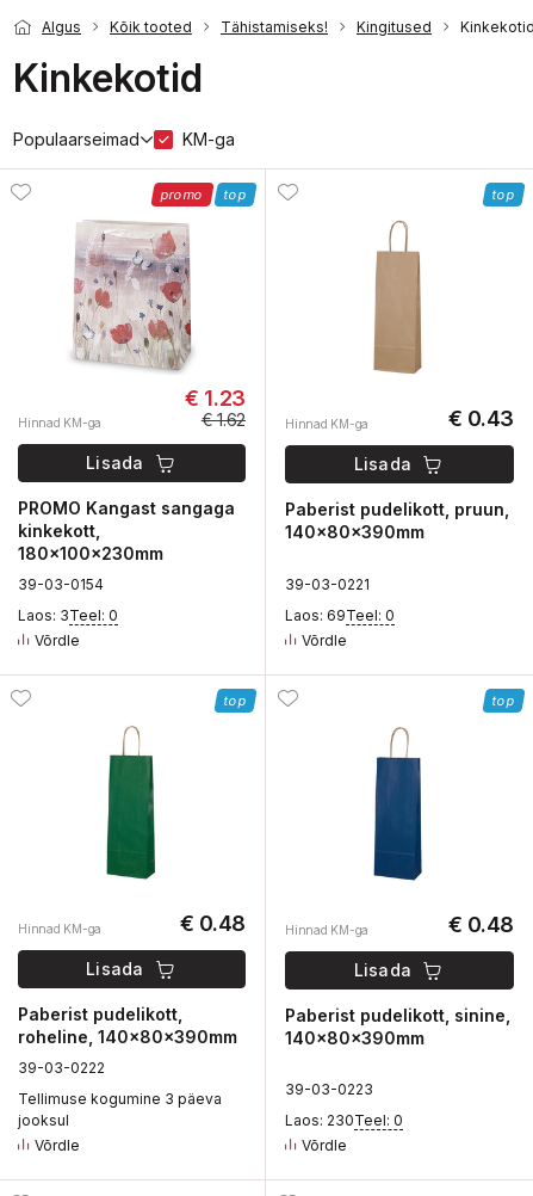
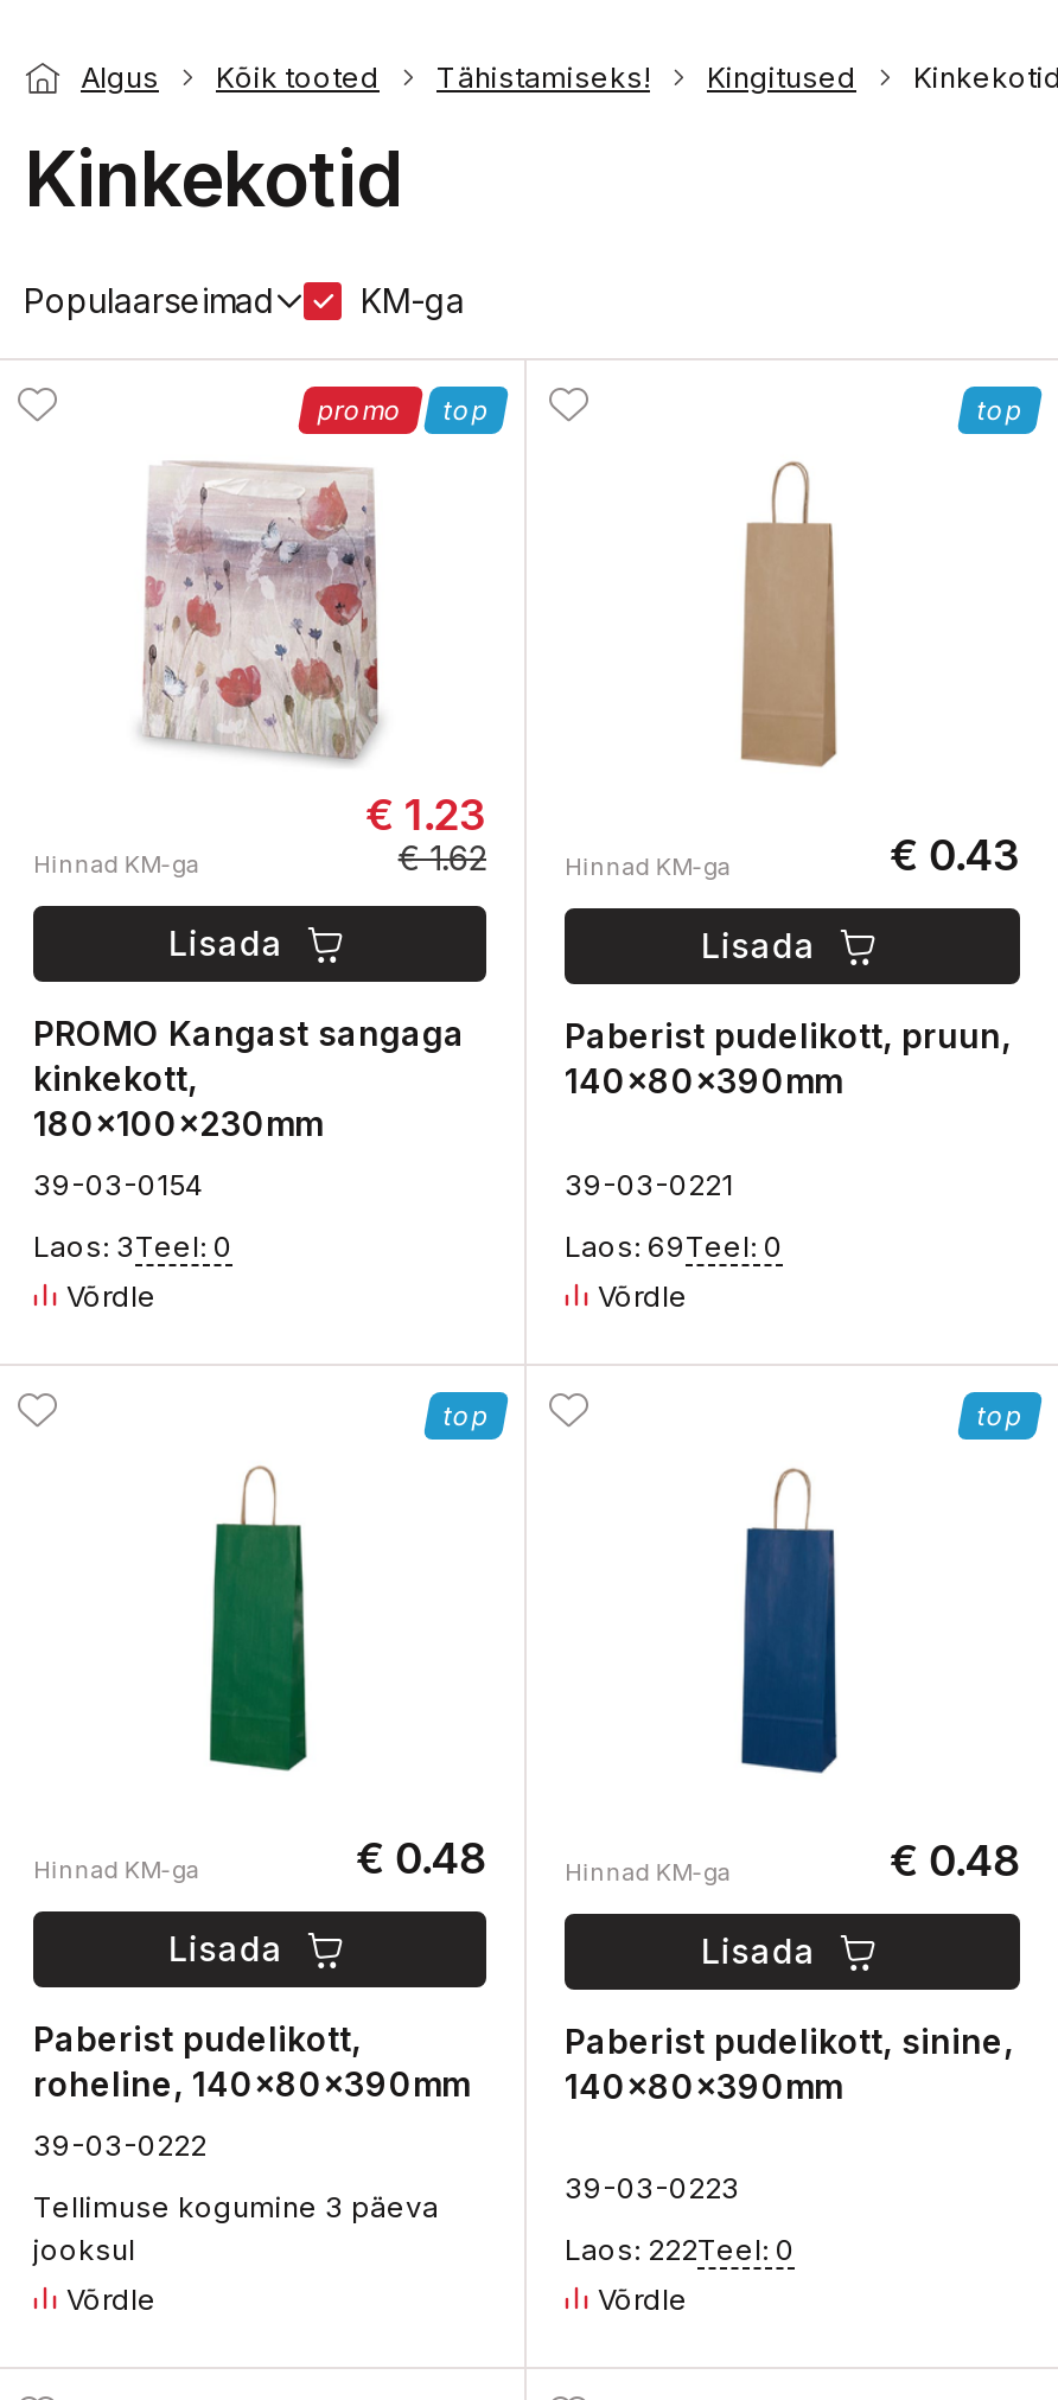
[285,1112,403,1130] Laos: 230Teel: 0 -> [565,2233,795,2268] Laos: 222Teel: 0

